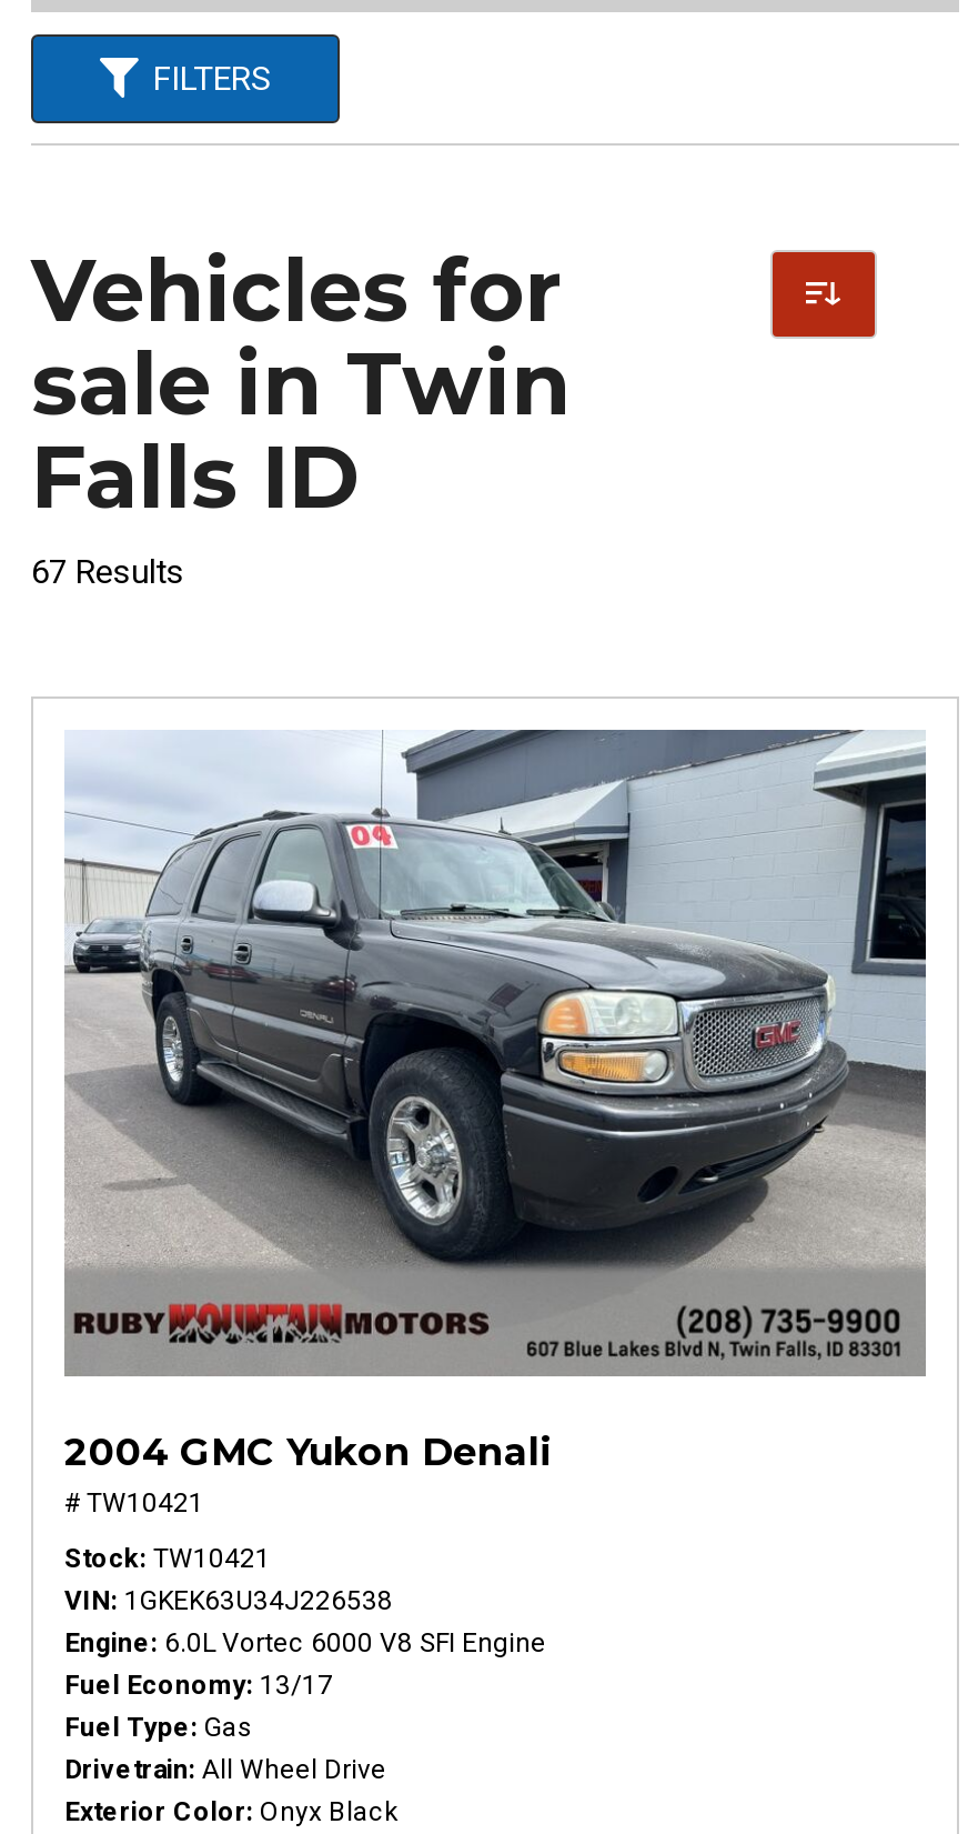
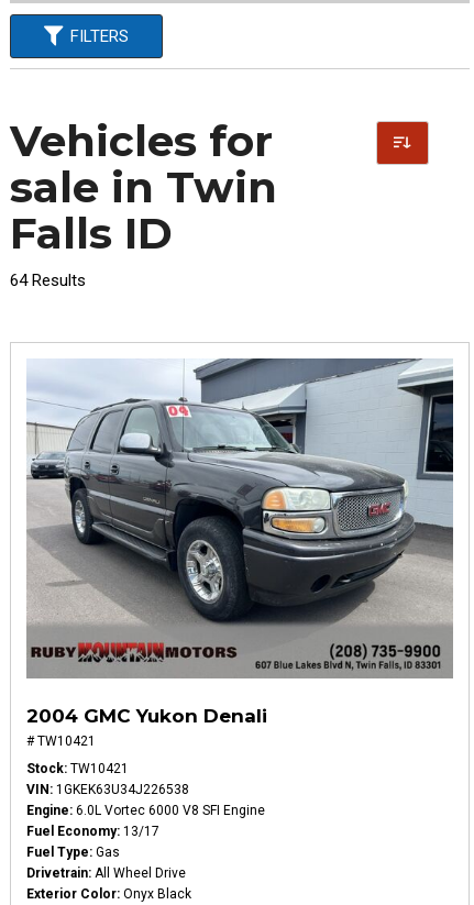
[31,552,184,592] 67 Results -> [10,271,86,290] 64 Results

